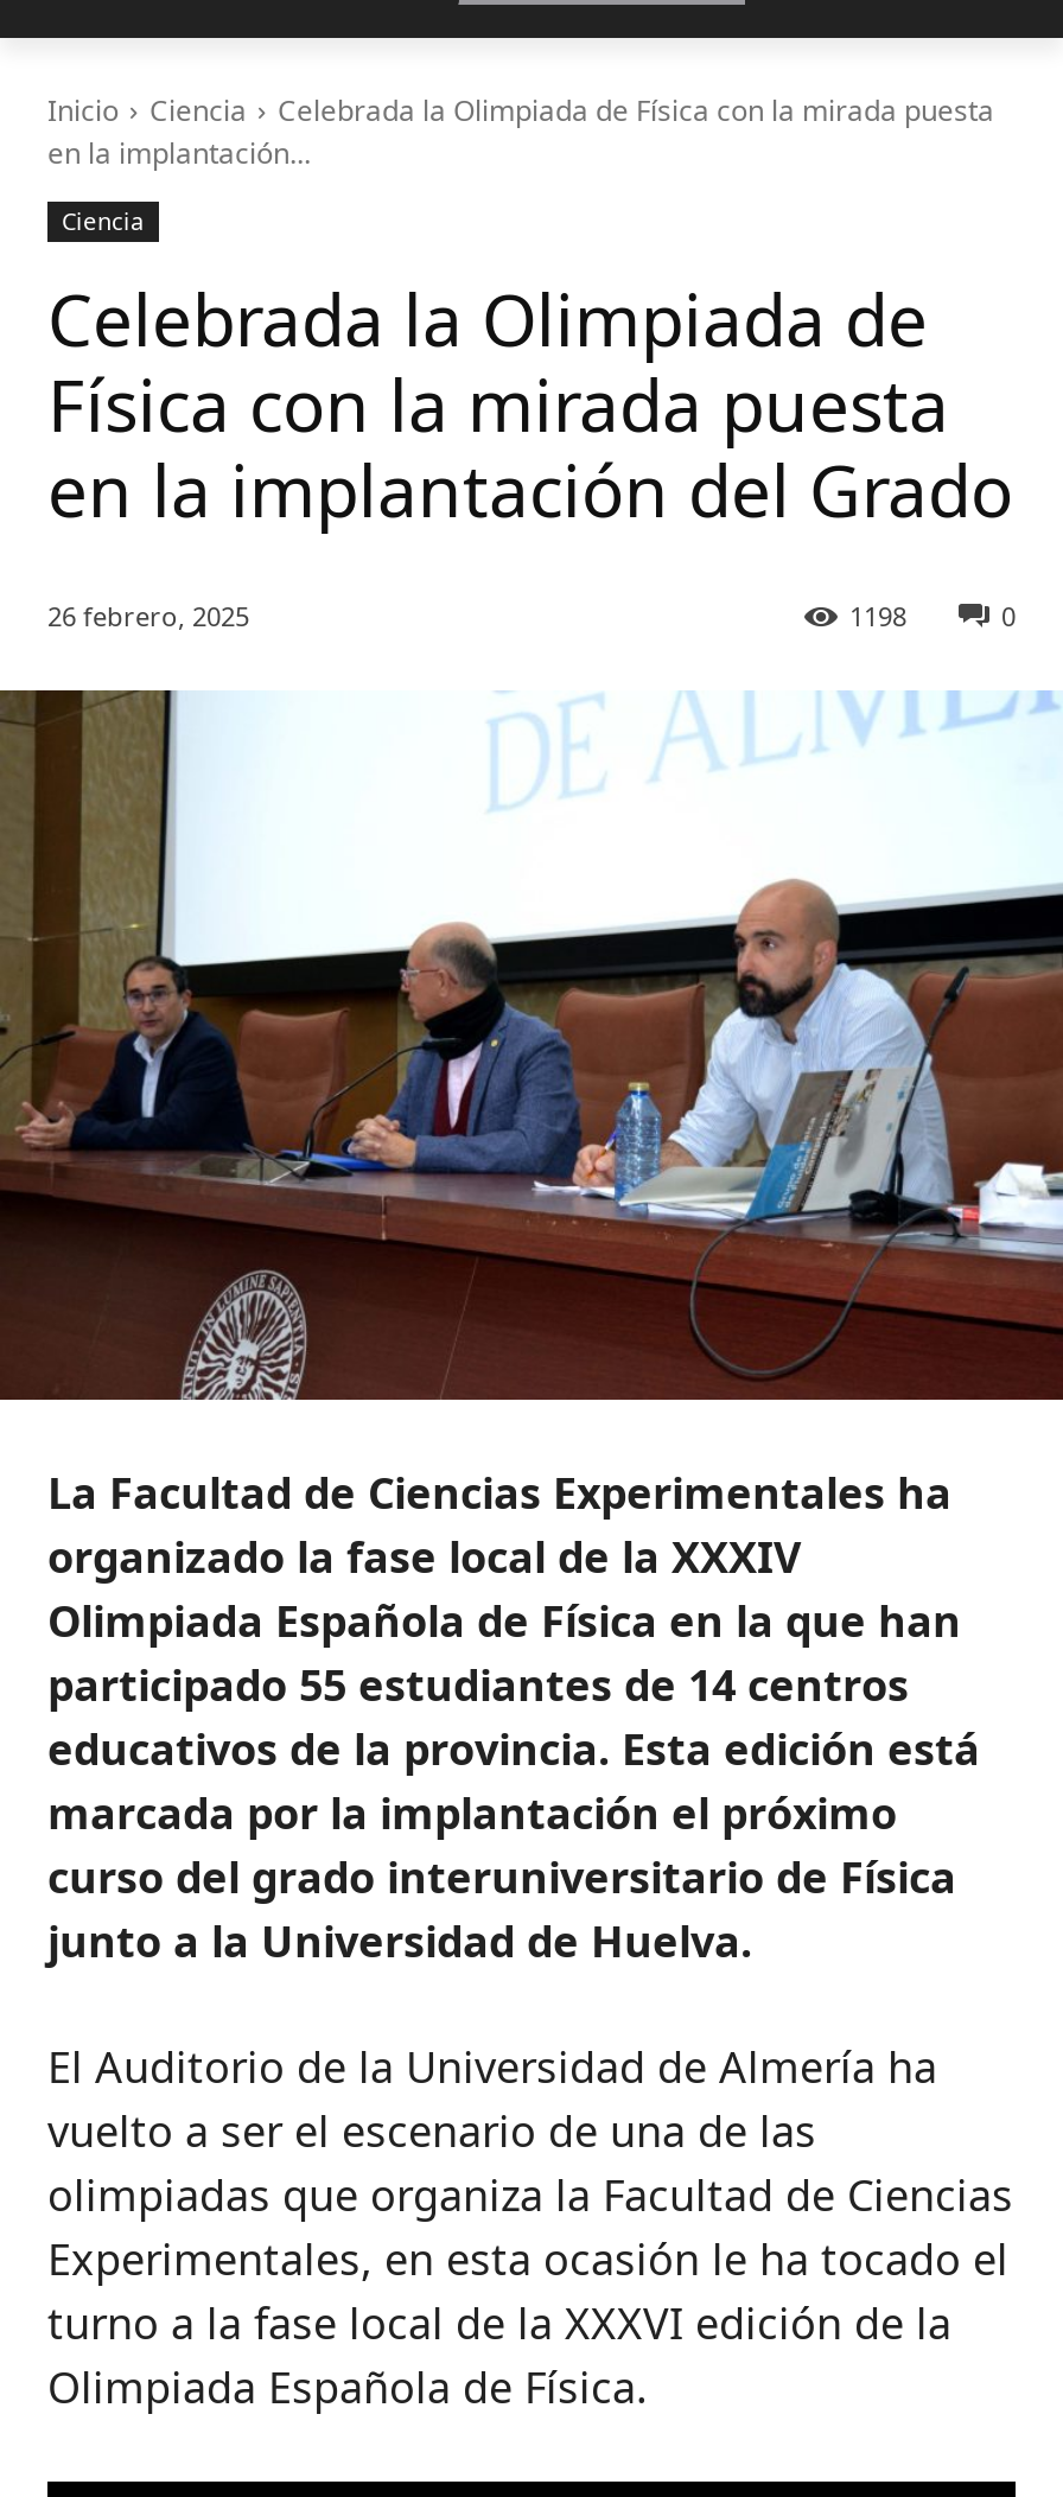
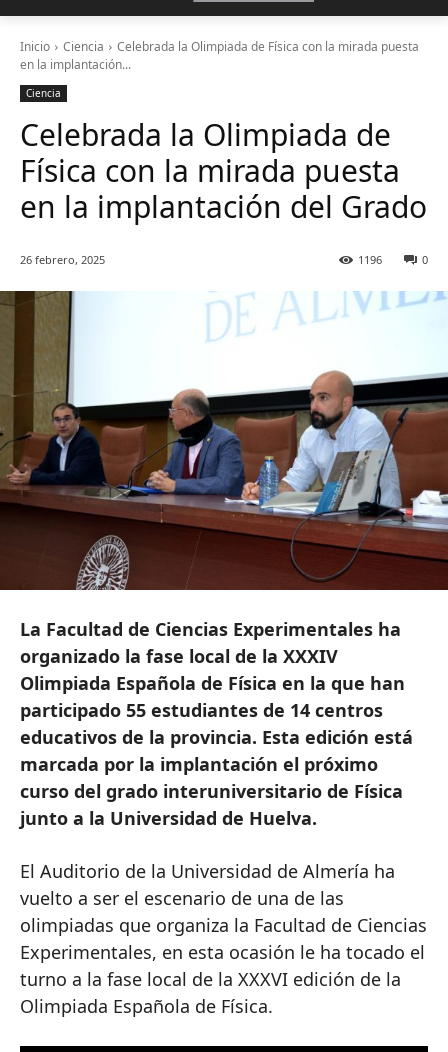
[849,598,906,634] 1198 -> [358,252,382,267] 1196

